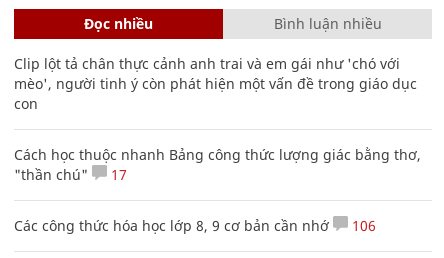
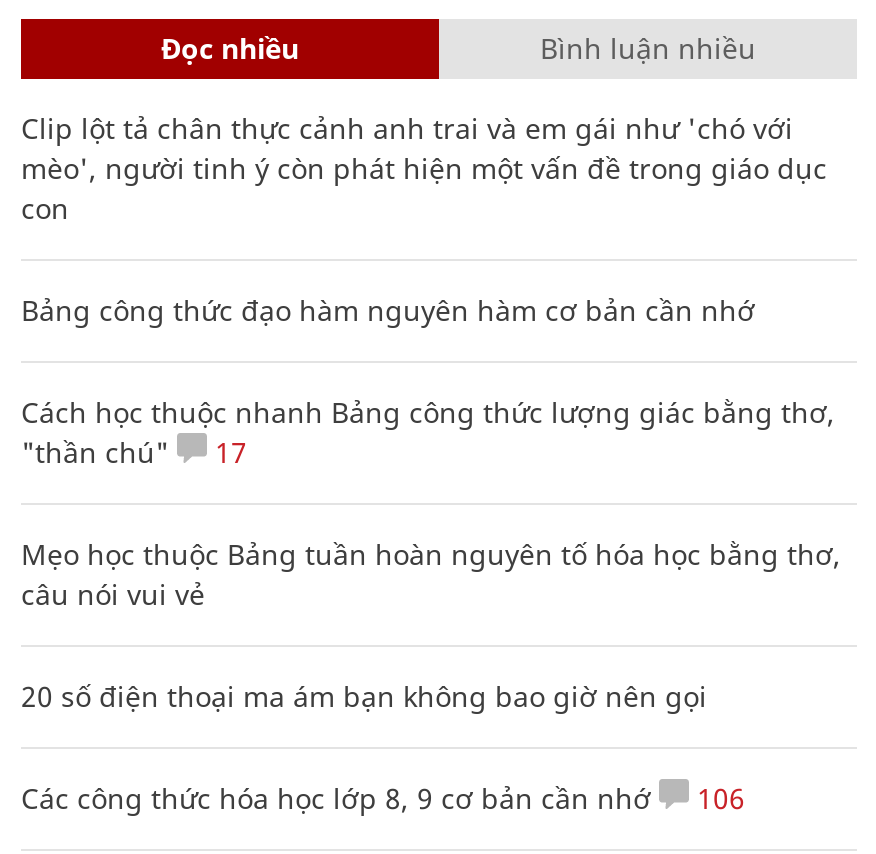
none -> [21,290,755,328] Bảng công thức đạo hàm nguyên hàm cơ bản cần nhớ
none -> [21,534,841,714] Mẹo học thuộc Bảng tuần hoàn nguyên tố hóa học bằng thơ, | câu nói vui vẻ | 20 số điện thoại ma ám bạn không bao giờ nên gọi

